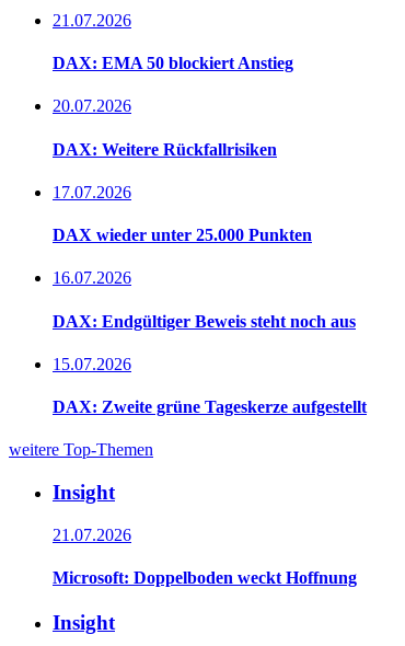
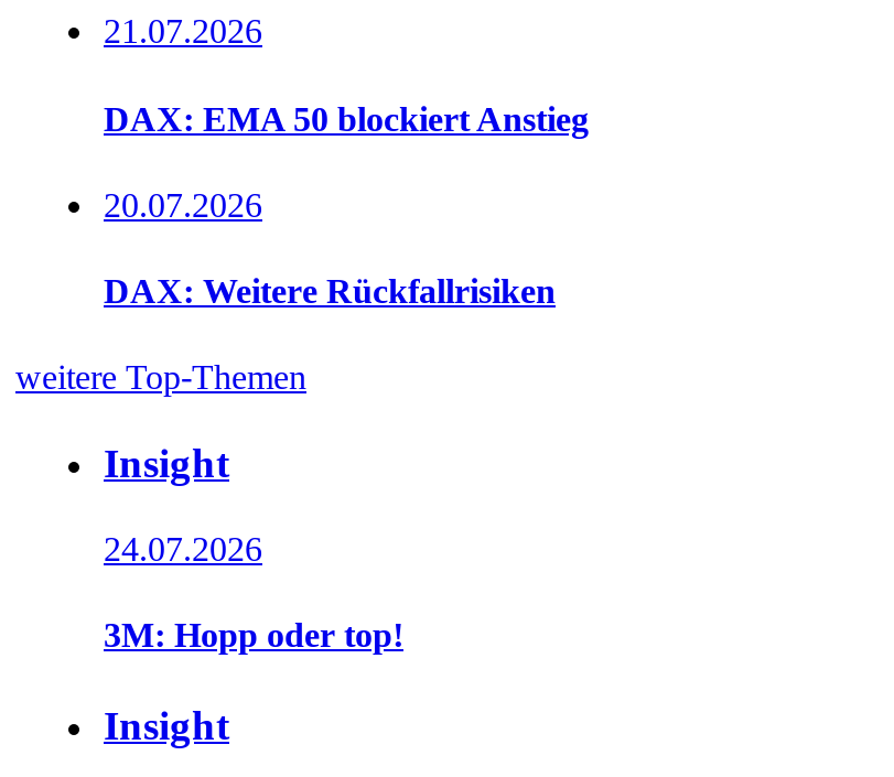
[53,183,367,416] 17.07.2026 | DAX wieder unter 25.000 Punkten | 16.07.2026 | DAX: Endgültiger Beweis steht noch aus | 15.07.2026 | DAX: Zweite grüne Tageskerze aufgestellt -> none
[53,525,131,544] 21.07.2026 -> [104,529,262,567] 24.07.2026
[53,568,357,587] Microsoft: Doppelboden weckt Hoffnung -> [104,616,403,654] 3M: Hopp oder top!

